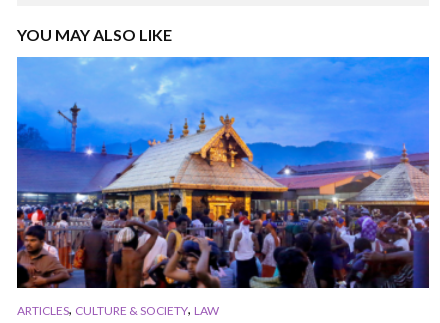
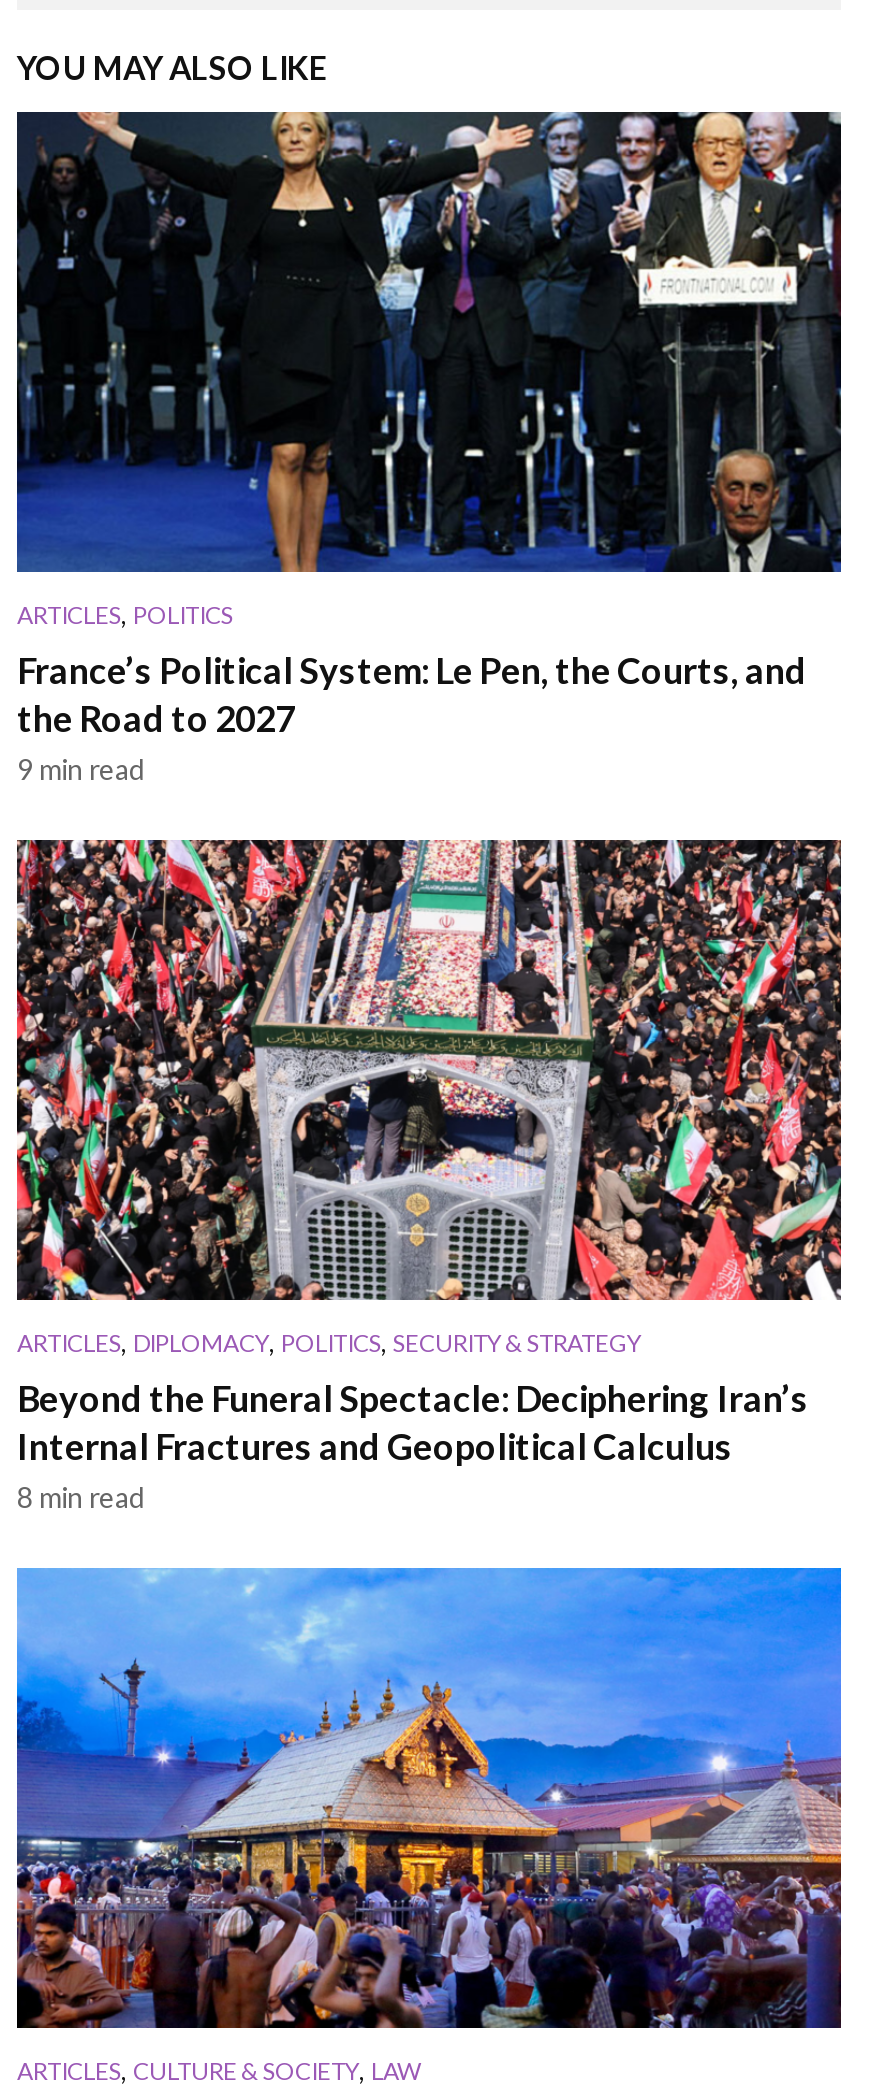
none -> [15,110,843,786] [image] | ARTICLES, POLITICS | France’s Political System: Le Pen, the Courts, and | the Road to 2027 | 9 min read
none -> [15,838,843,1514] [image] | ARTICLES, DIPLOMACY, POLITICS, SECURITY & STRATEGY | Beyond the Funeral Spectacle: Deciphering Iran’s | Internal Fractures and Geopolitical Calculus | 8 min read

